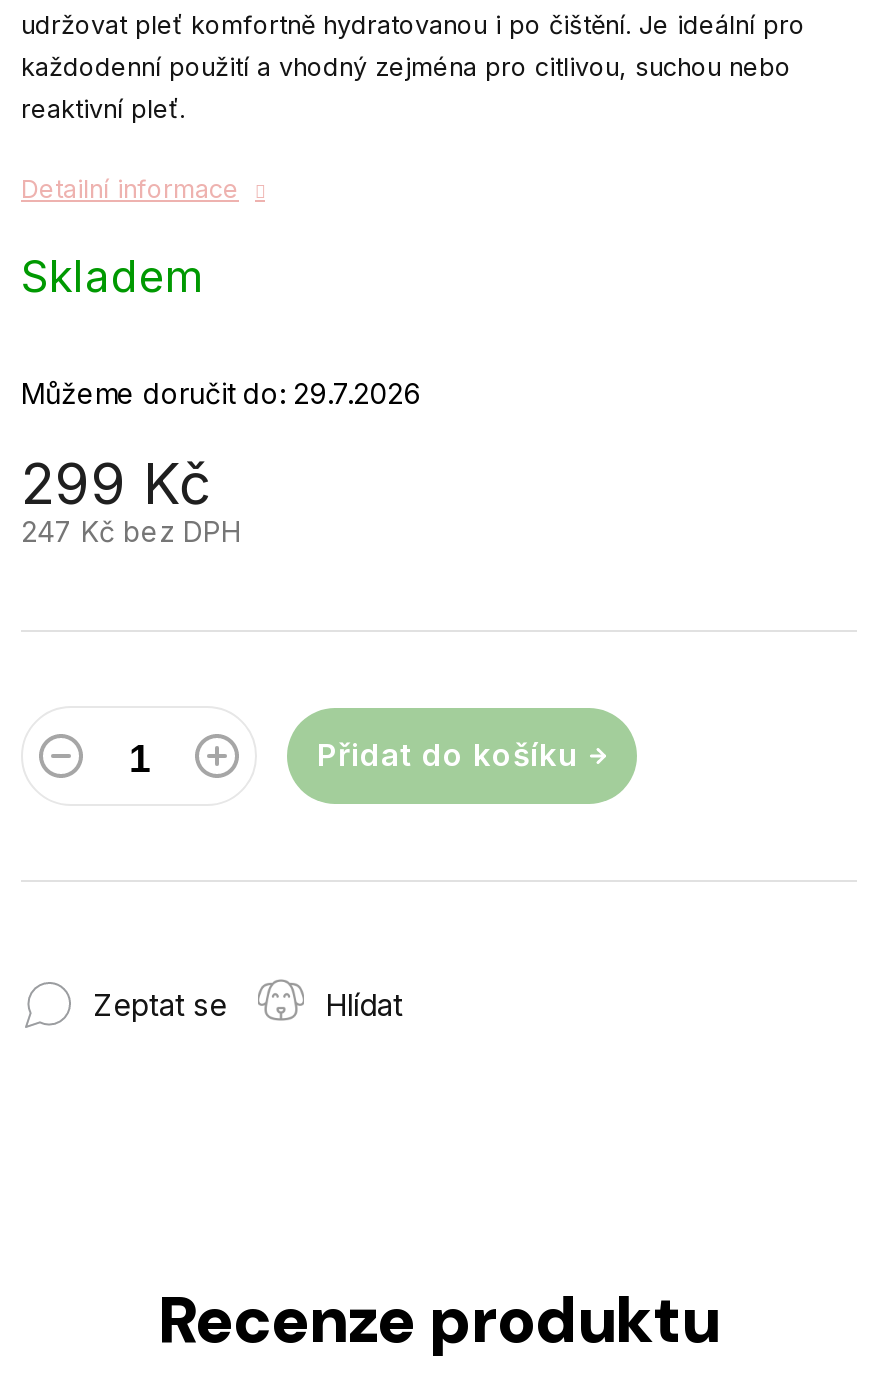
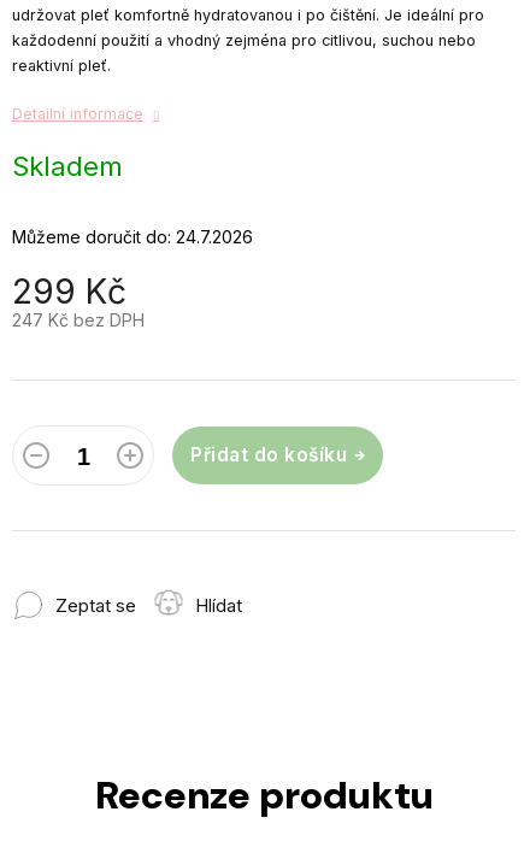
[21,376,421,410] Můžeme doručit do: 29.7.2026 -> [12,227,253,247] Můžeme doručit do: 24.7.2026

